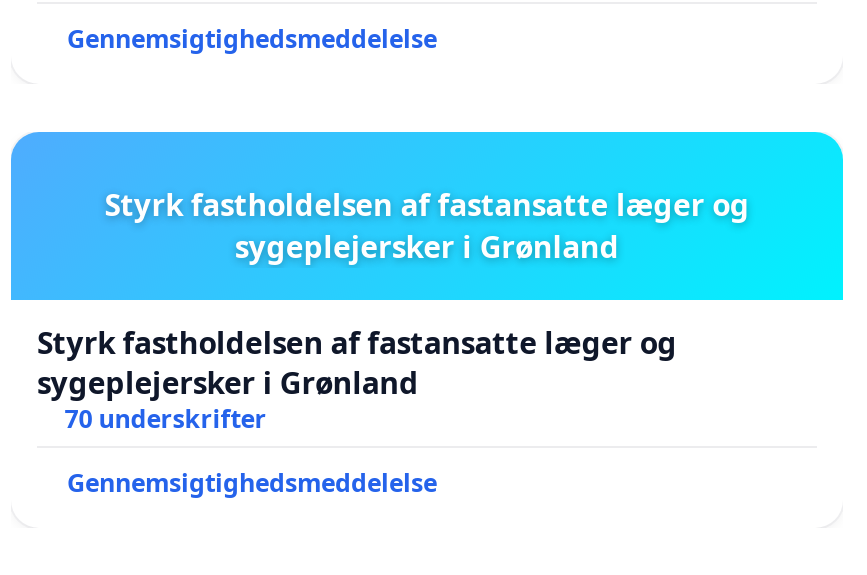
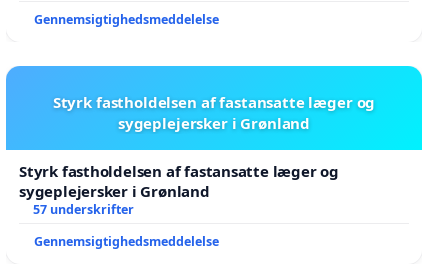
[65,403,267,437] 70 underskrifter -> [33,201,134,218] 57 underskrifter

